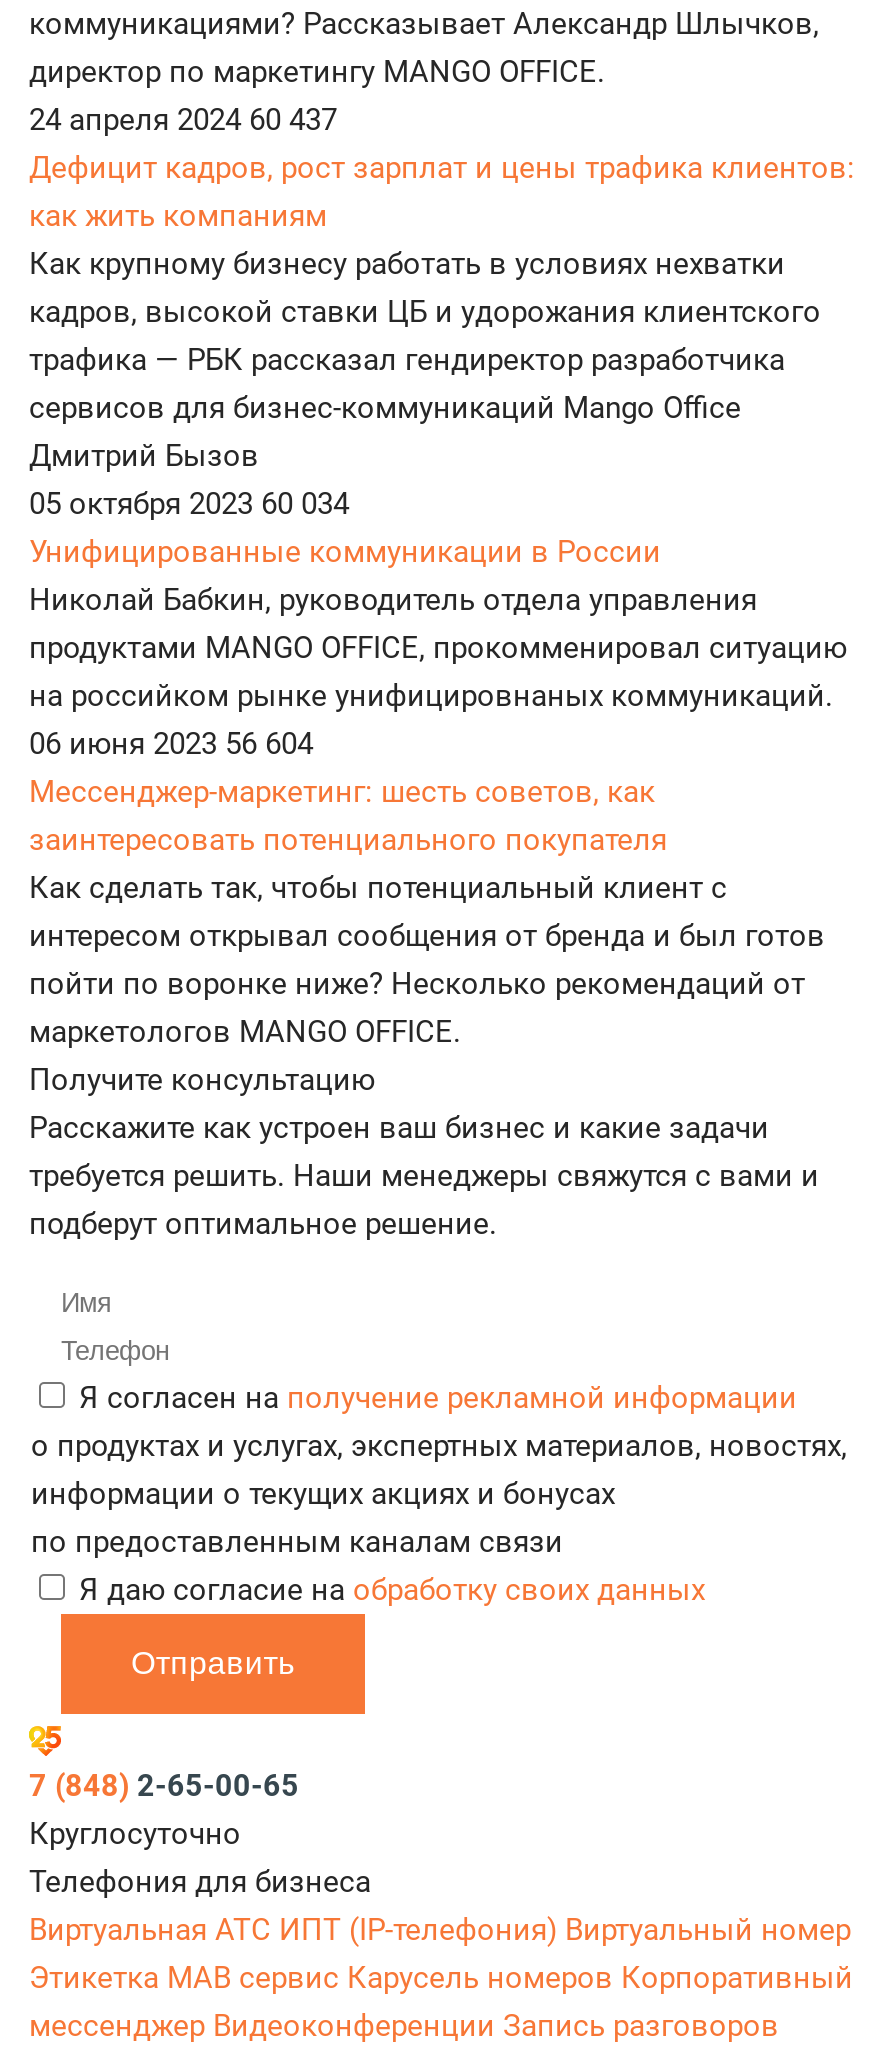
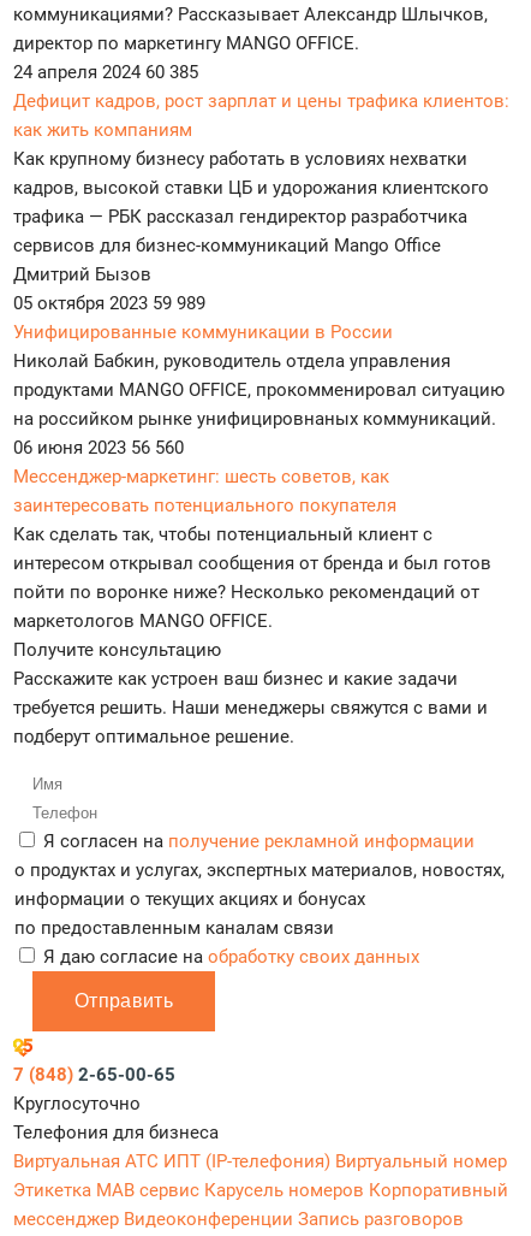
[29,103,337,139] 24 апреля 2024 60 437 -> [13,62,198,84] 24 апреля 2024 60 385
[29,487,349,523] 05 октября 2023 60 034 -> [13,293,205,315] 05 октября 2023 59 989
[29,727,313,763] 06 июня 2023 56 604 -> [13,437,184,459] 06 июня 2023 56 560

